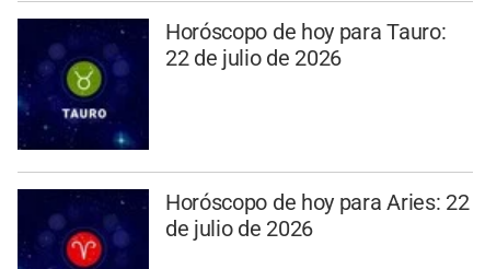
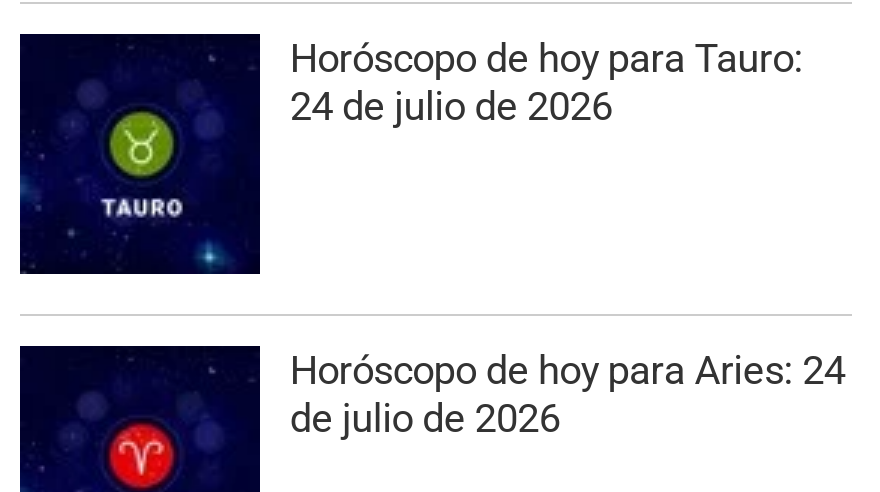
[165,45,342,71] 22 de julio de 2026 -> [290,82,612,130] 24 de julio de 2026
[165,189,469,215] Horóscopo de hoy para Aries: 22 -> [290,346,845,394] Horóscopo de hoy para Aries: 24

